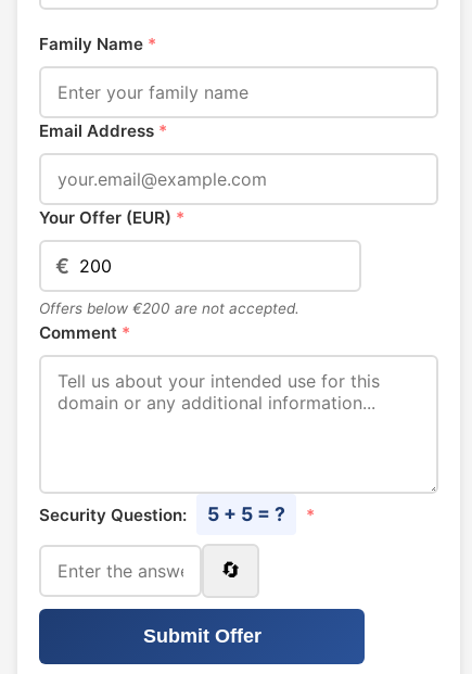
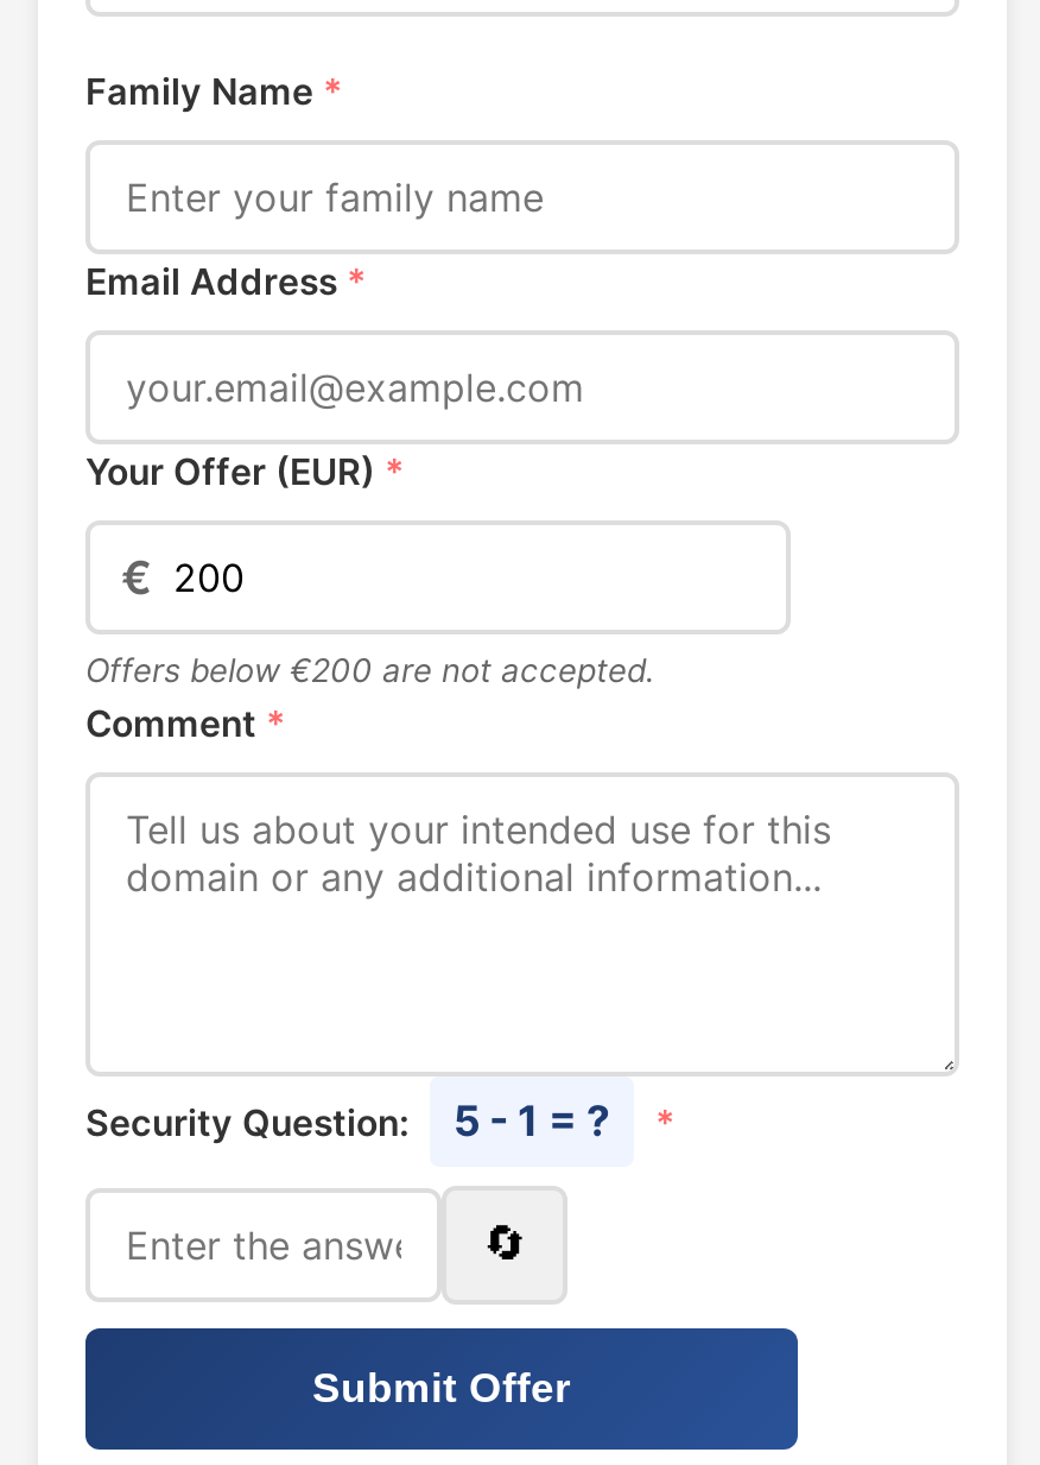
[207,503,285,525] 5 + 5 = ? -> [454,1095,610,1145] 5 - 1 = ?

